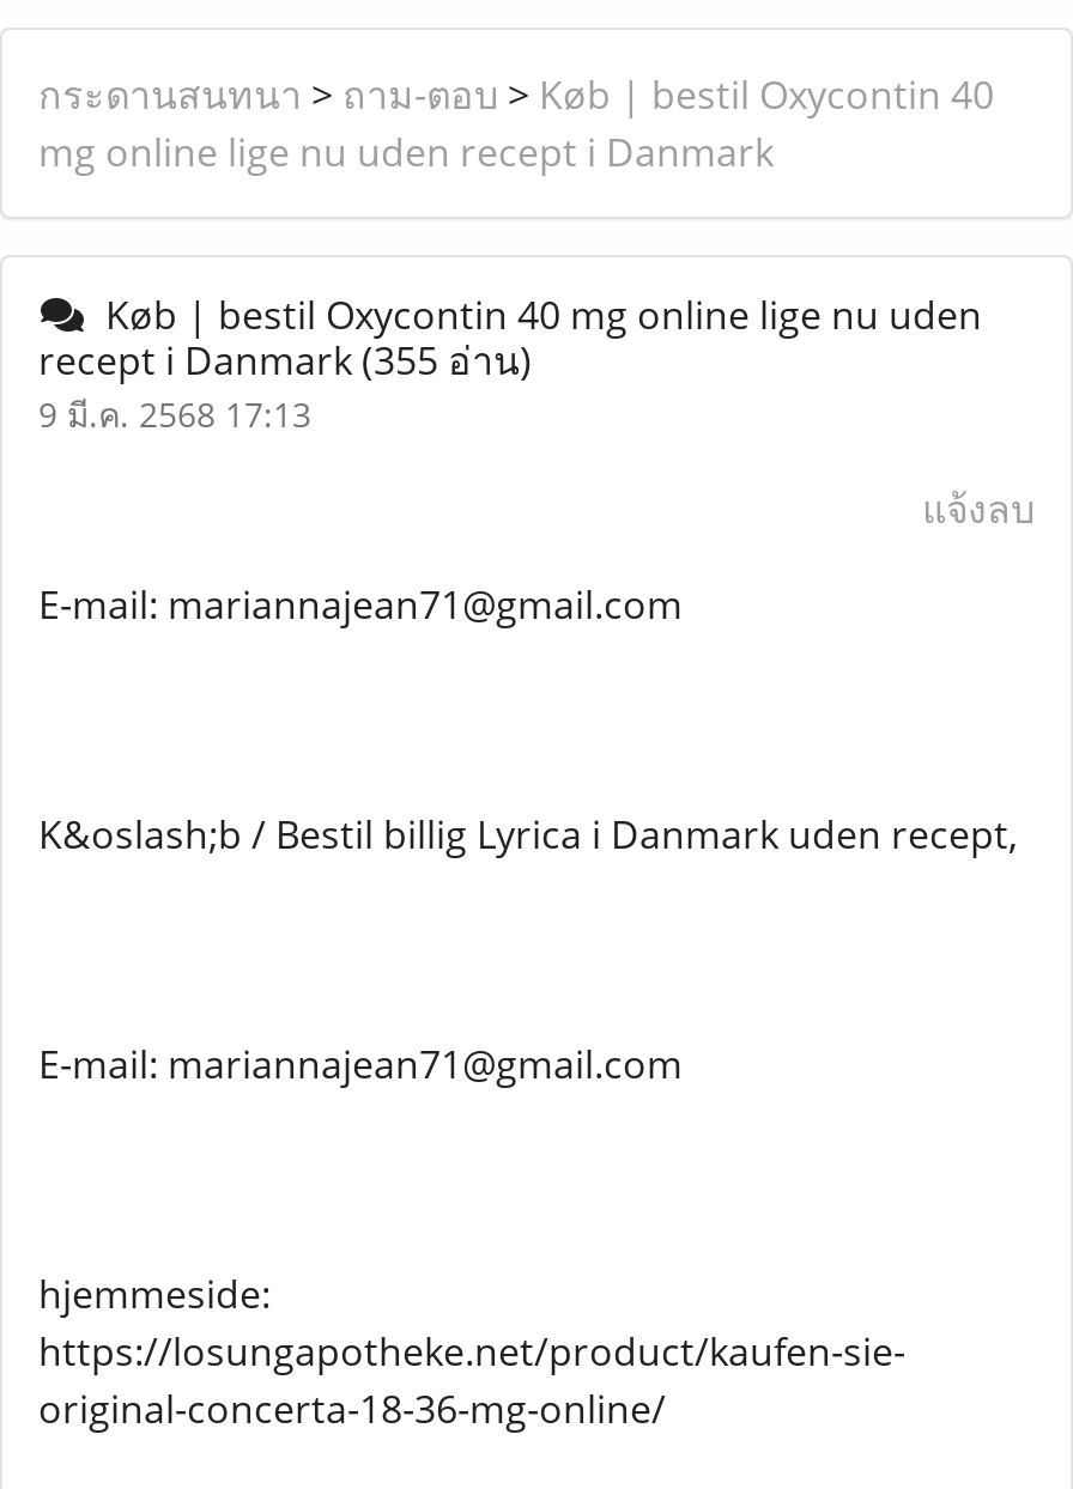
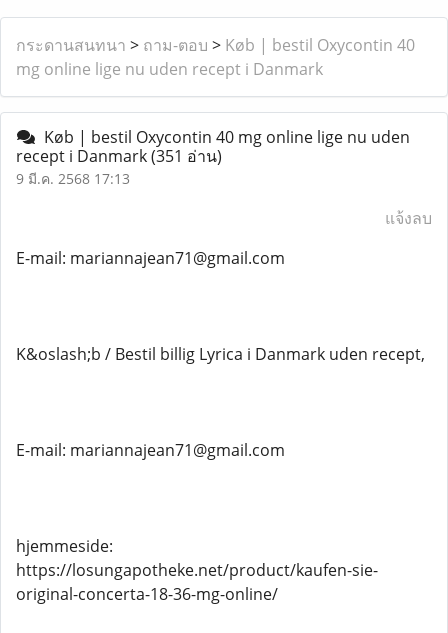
[38,334,532,387] recept i Danmark (355 อ่าน) -> [16,145,222,167] recept i Danmark (351 อ่าน)

